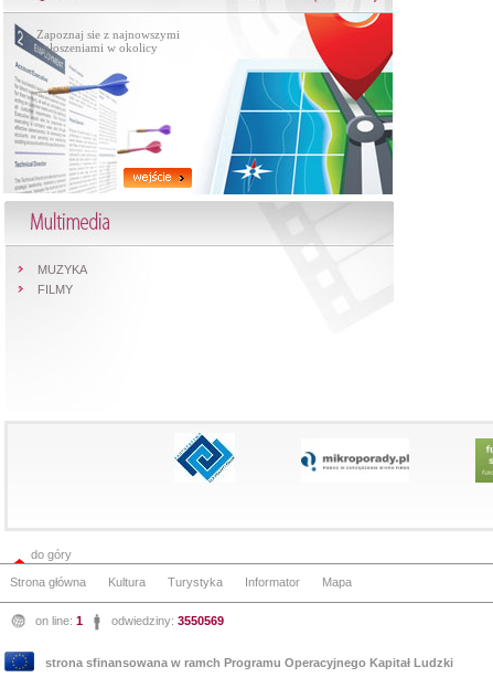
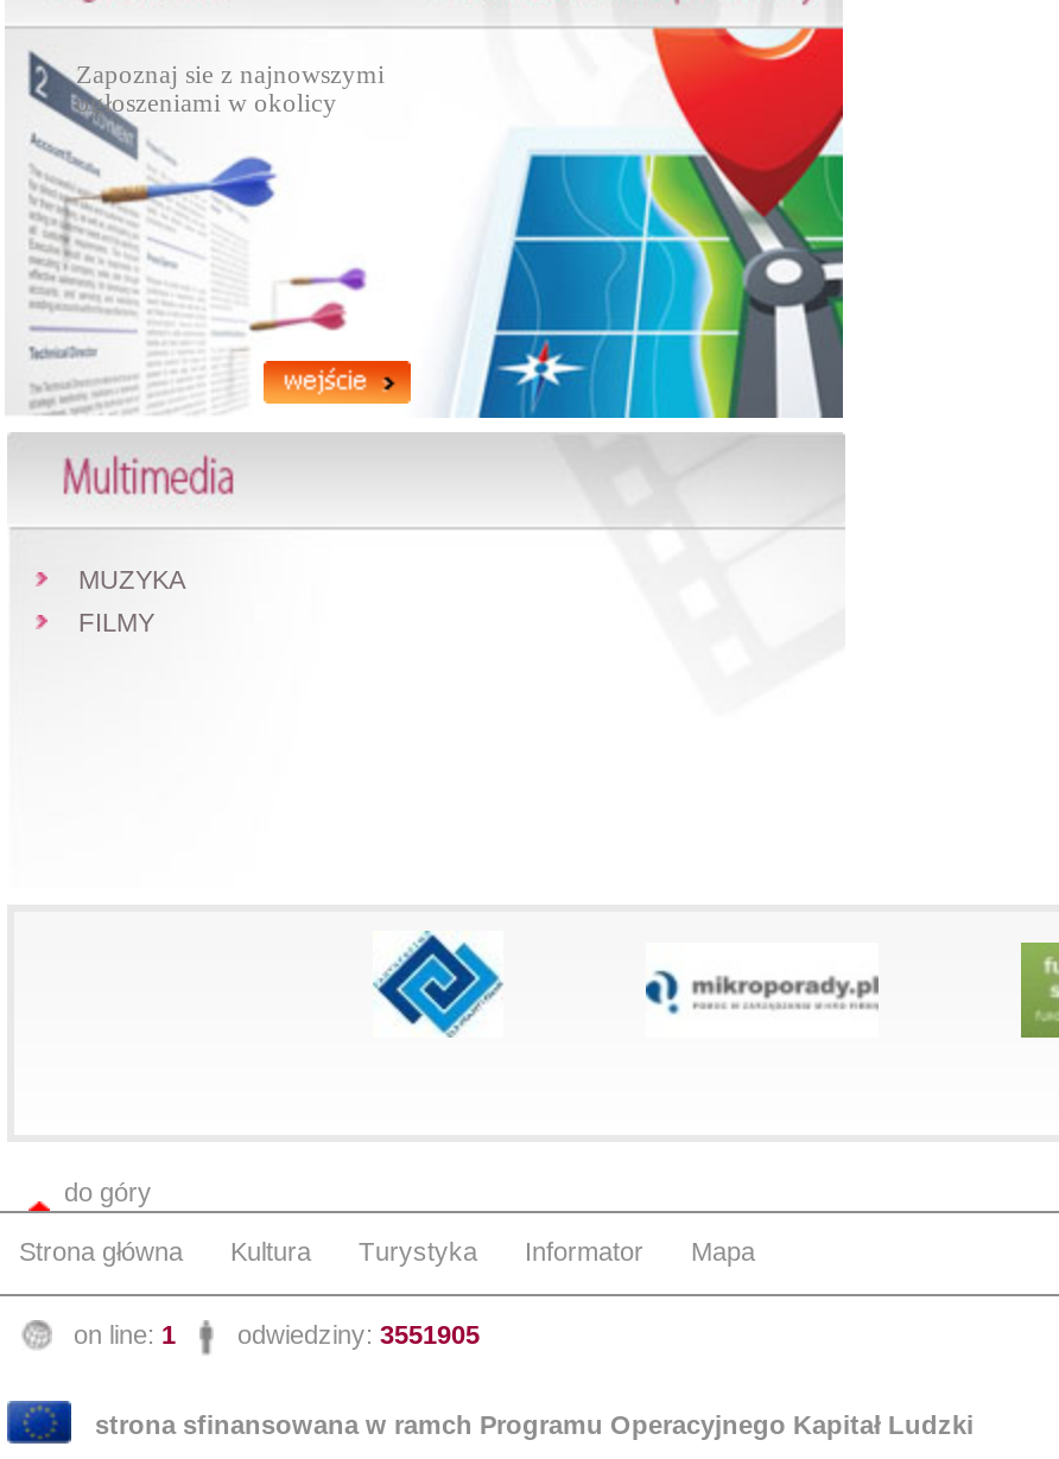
[111,614,224,627] odwiedziny: 3550569 -> [237,1320,480,1349] odwiedziny: 3551905

